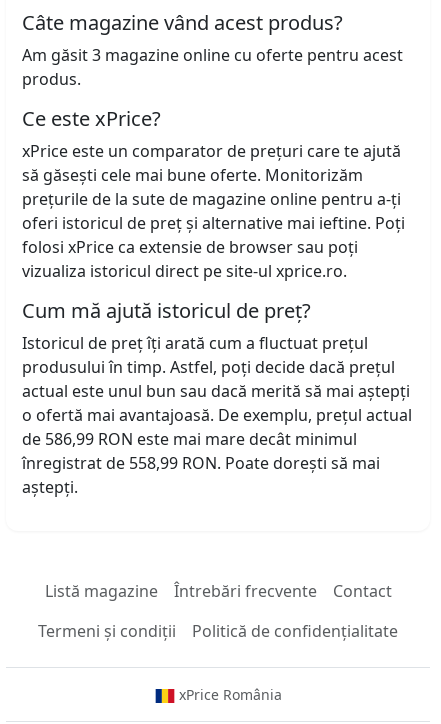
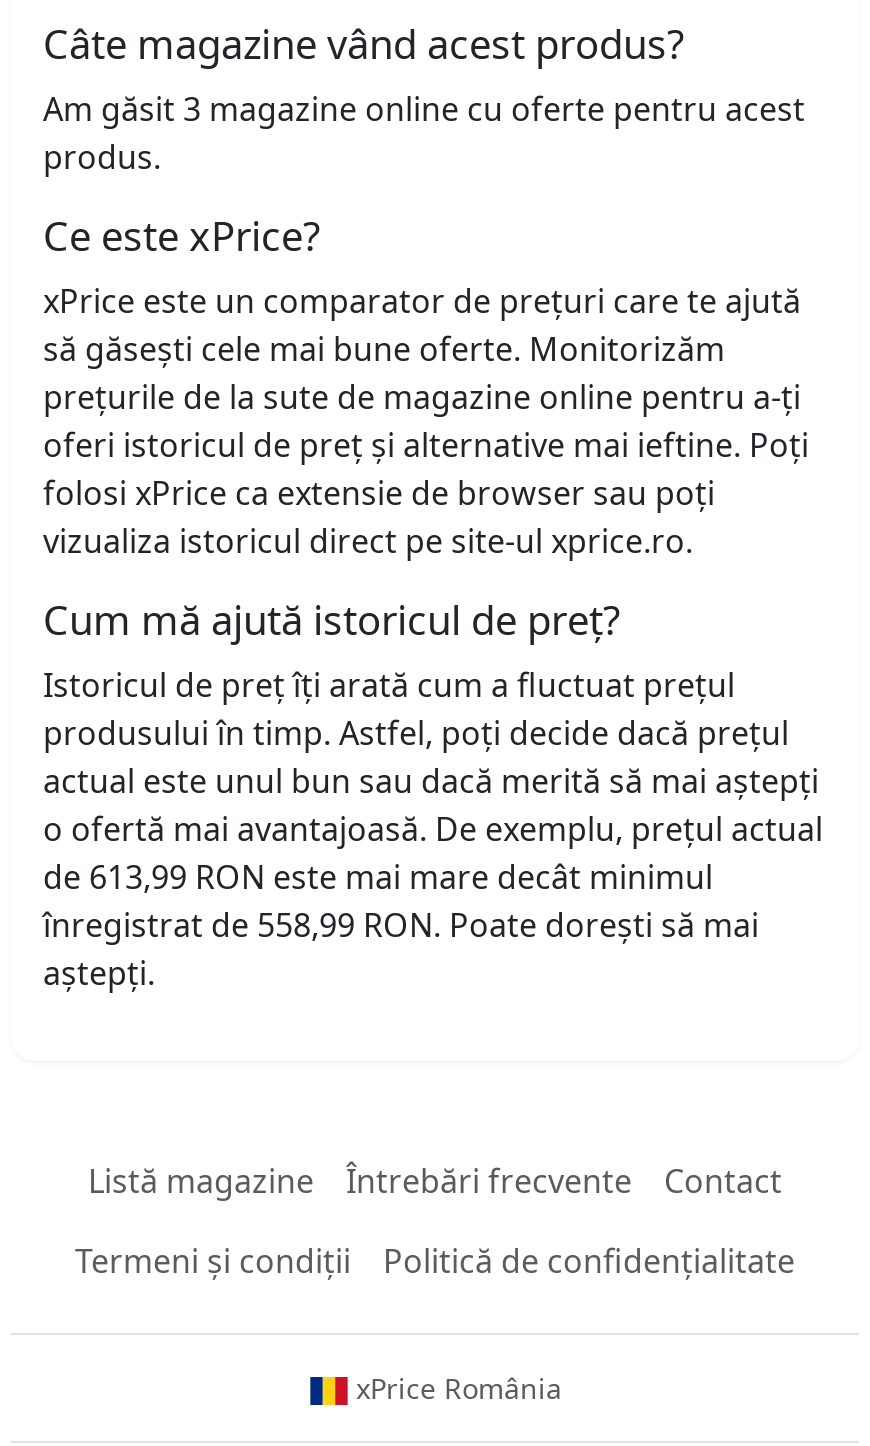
[22,428,357,450] de 586,99 RON este mai mare decât minimul -> [43,855,713,899] de 613,99 RON este mai mare decât minimul

